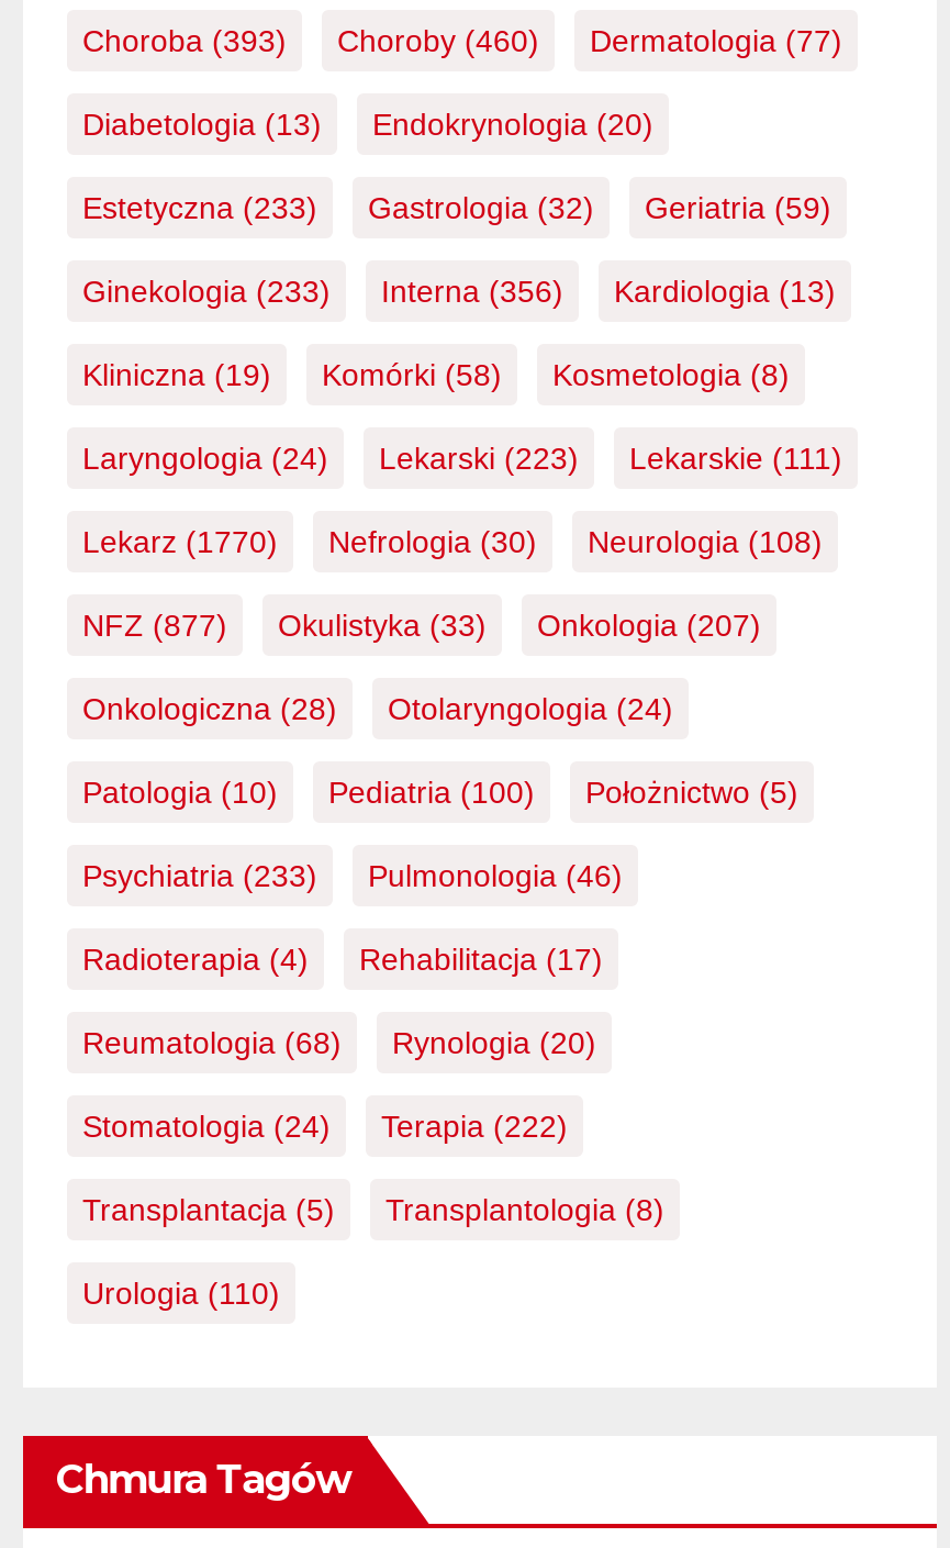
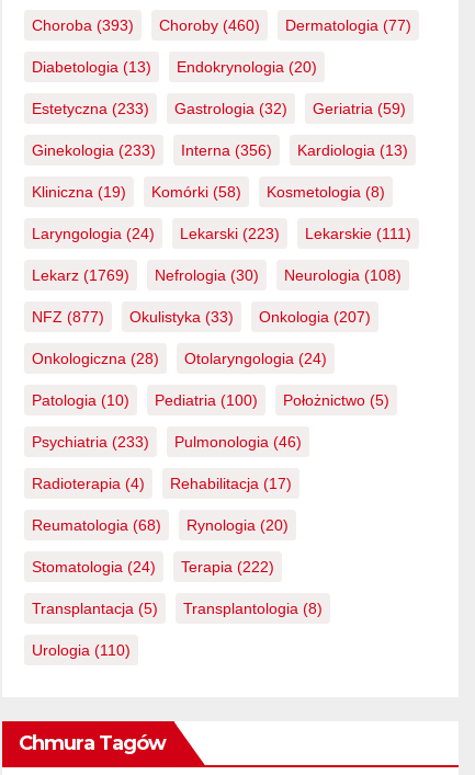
[82,524,823,559] Lekarz (1770) Nefrologia (30) Neurologia (108) -> [32,266,402,284] Lekarz (1769) Nefrologia (30) Neurologia (108)

